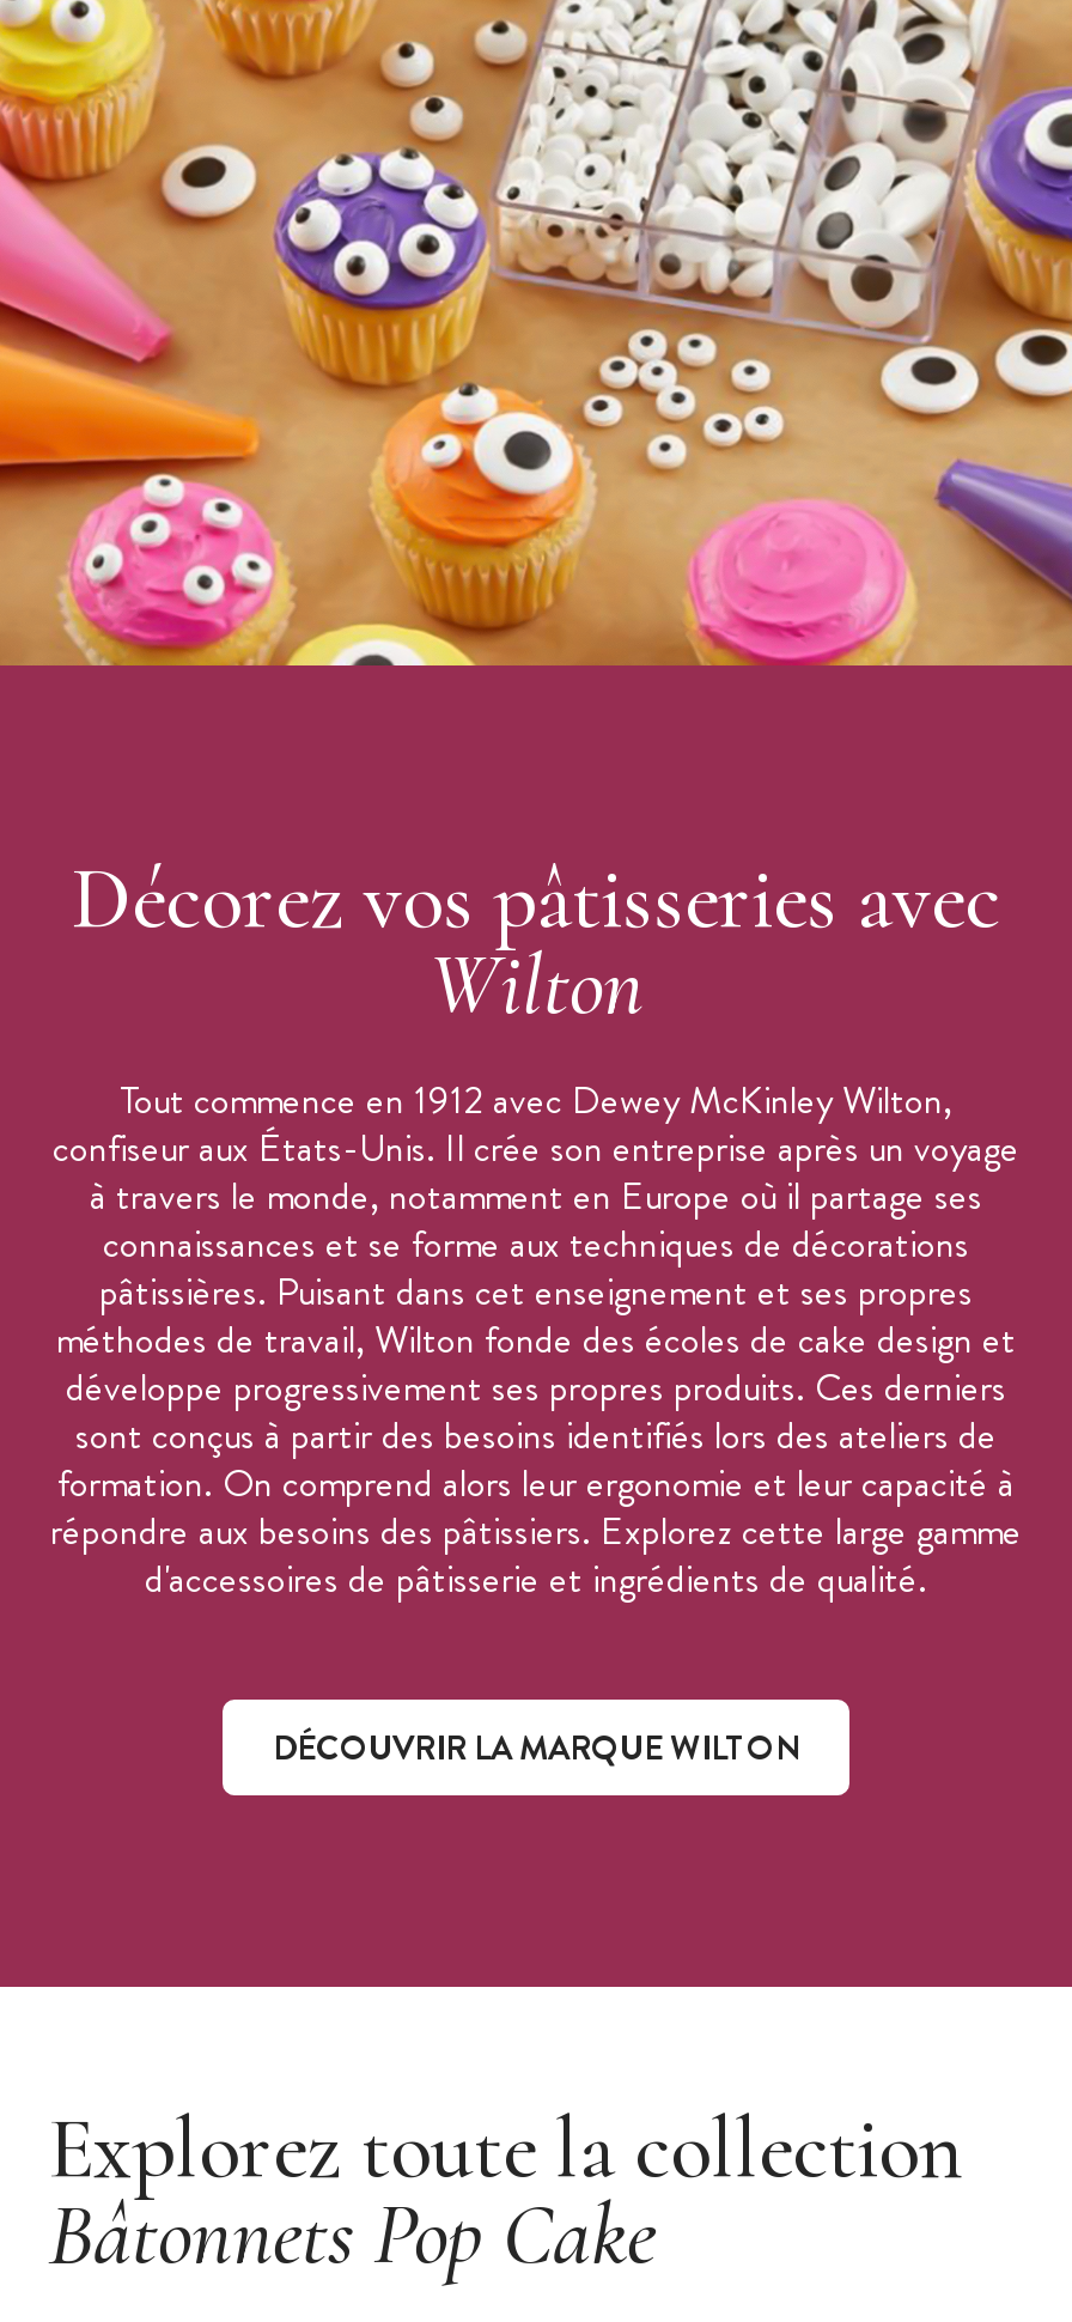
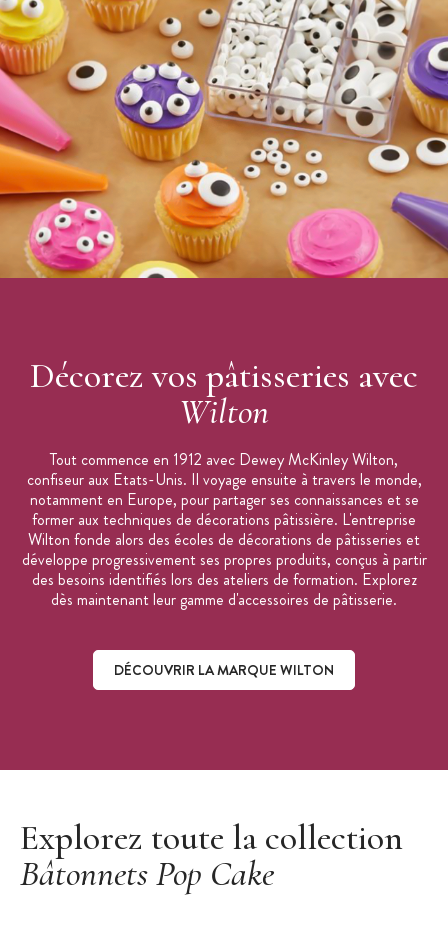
[50,1121,1022,1606] confiseur aux États-Unis. Il crée son entreprise après un voyage | à travers le monde, notamment en Europe où il partage ses | connaissances et se forme aux techniques de décorations | pâtissières. Puisant dans cet enseignement et ses propres | méthodes de travail, Wilton fonde des écoles de cake design et | développe progressivement ses propres produits. Ces derniers | sont conçus à partir des besoins identifiés lors des ateliers de | formation. On comprend alors leur ergonomie et leur capacité à | répondre aux besoins des pâtissiers. Explorez cette large gamme | d'accessoires de pâtisserie et ingrédients de qualité. -> [21,468,426,611] confiseur aux Etats-Unis. Il voyage ensuite à travers le monde, | notamment en Europe, pour partager ses connaissances et se | former aux techniques de décorations pâtissière. L'entreprise | Wilton fonde alors des écoles de décorations de pâtisseries et | développe progressivement ses propres produits, conçus à partir | des besoins identifiés lors des ateliers de formation. Explorez | dès maintenant leur gamme d'accessoires de pâtisserie.

